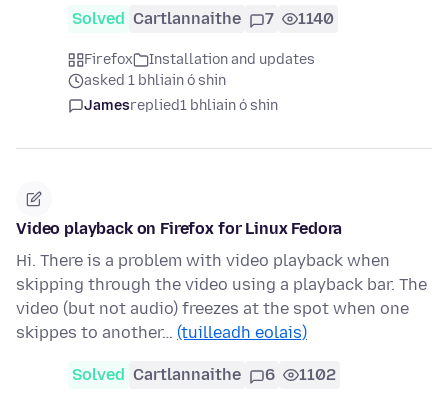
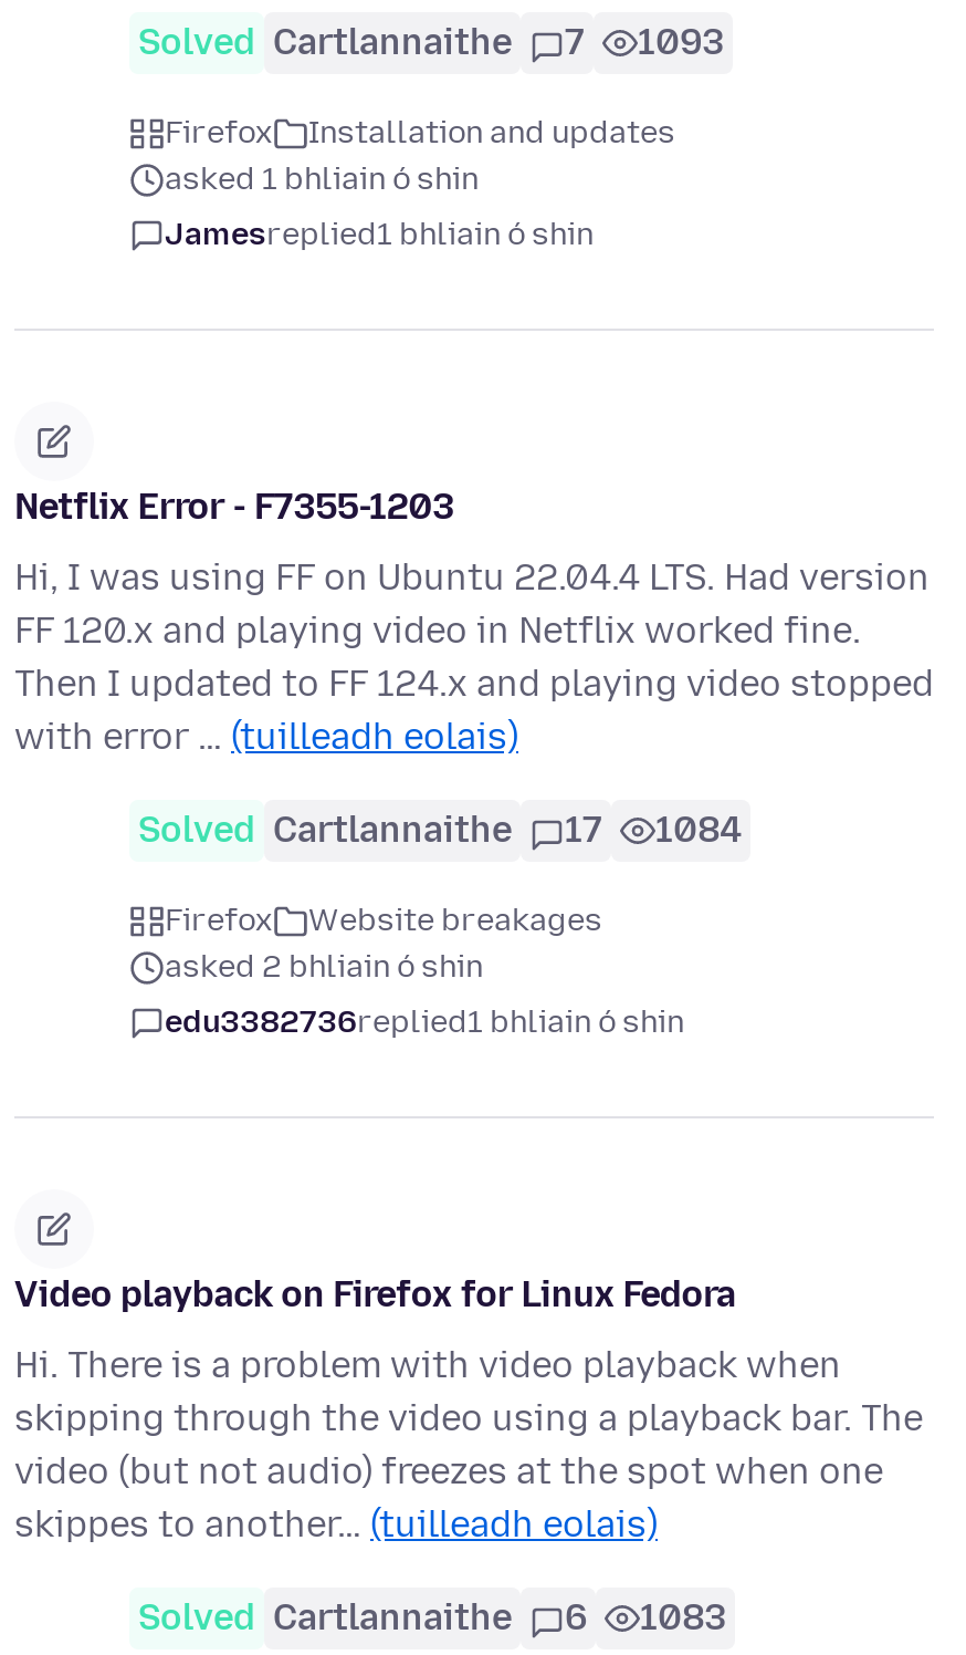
[72,9,334,28] Solved Cartlannaithe 7 1140 -> [138,22,724,64] Solved Cartlannaithe 7 1093
none -> [14,487,934,1042] Netflix Error - F7355-1203 | Hi, I was using FF on Ubuntu 22.04.4 LTS. Had version | FF 120.x and playing video in Netflix worked fine. | Then I updated to FF 124.x and playing video stopped | with error … (tuilleadh eolais) | Solved Cartlannaithe | 17 | 1084 | Firefox | Website breakages | asked 2 bhliain ó shin | edu3382736replied1 bhliain ó shin
[72,365,336,384] Solved Cartlannaithe 6 1102 -> [138,1597,726,1640] Solved Cartlannaithe 6 1083

